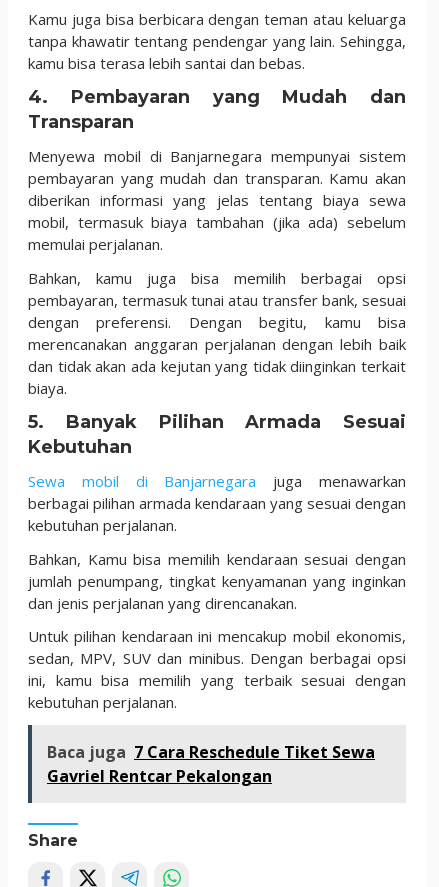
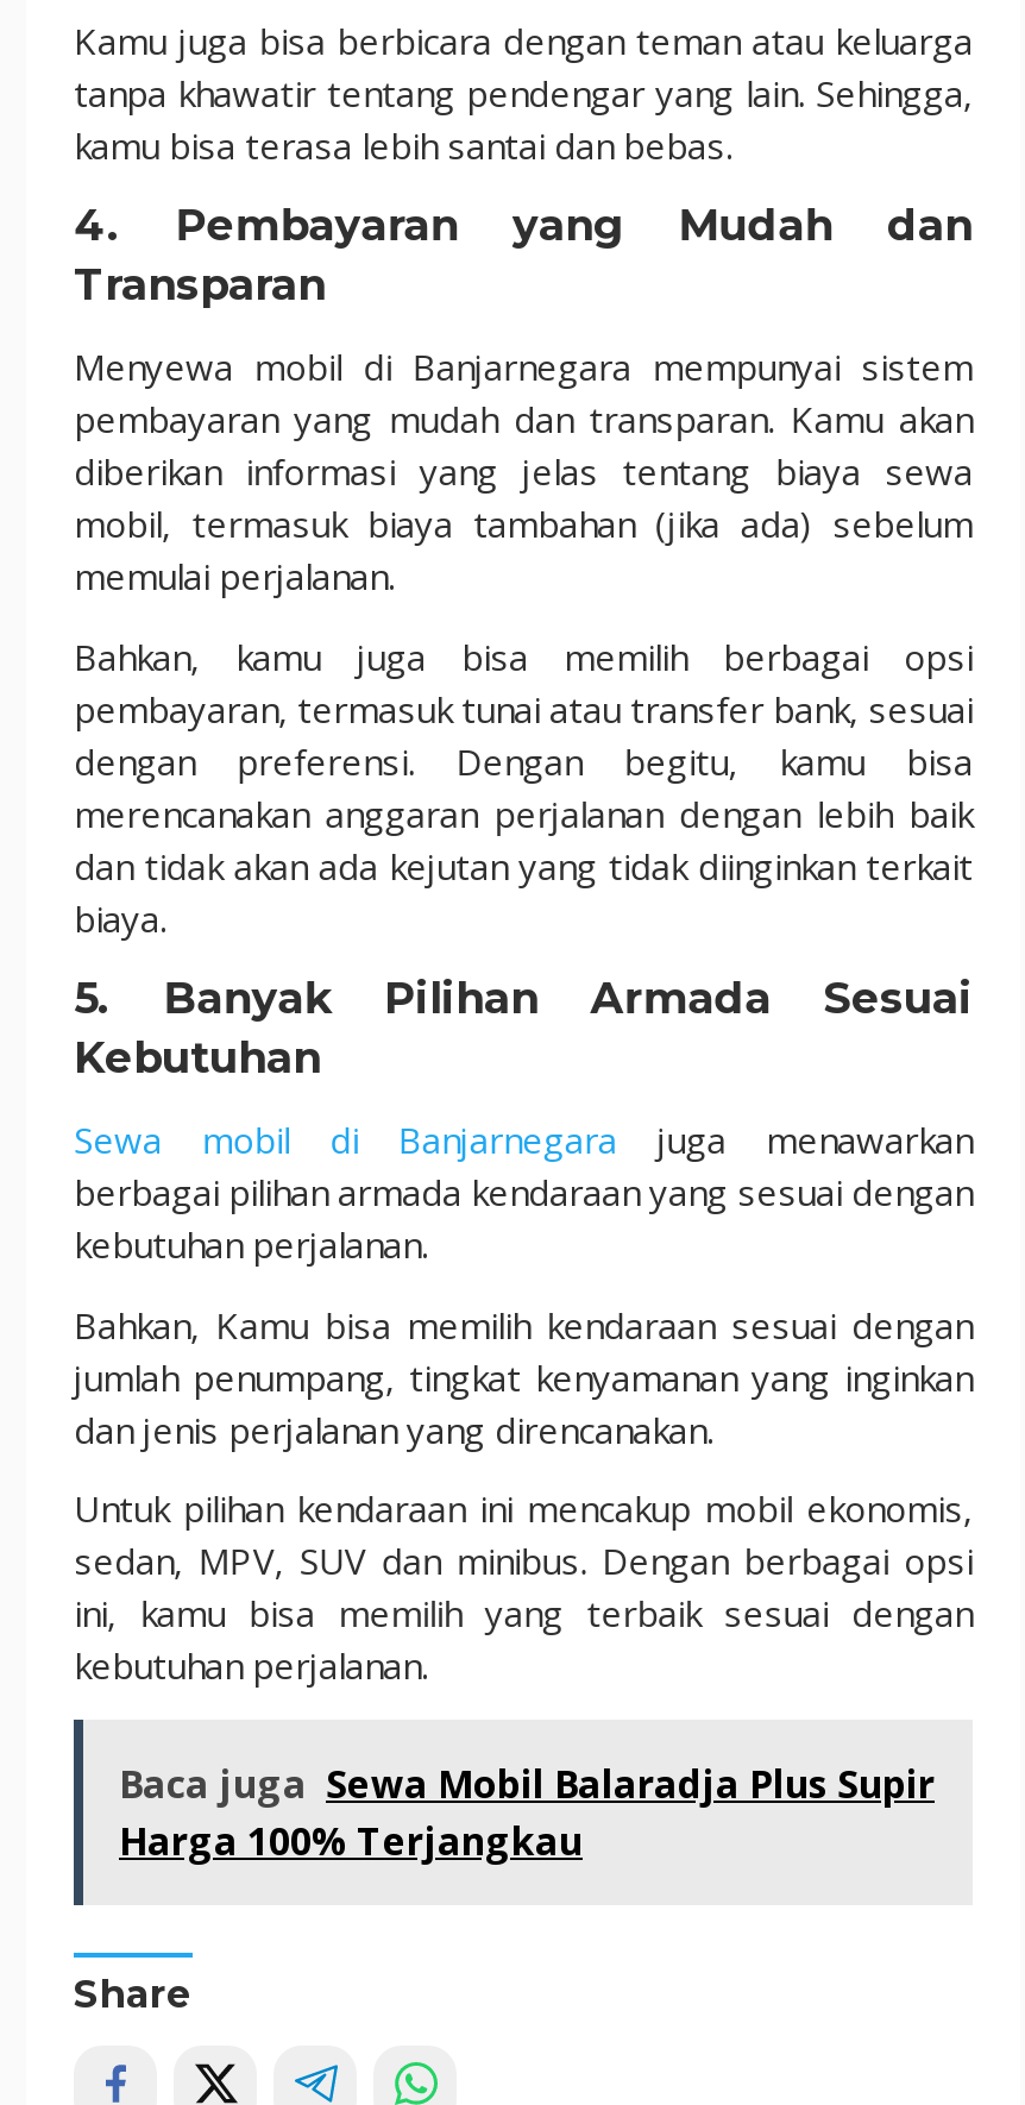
[47,741,375,787] Baca juga 7 Cara Reschedule Tiket Sewa | Gavriel Rentcar Pekalongan -> [119,1758,935,1867] Baca juga Sewa Mobil Balaradja Plus Supir | Harga 100% Terjangkau

